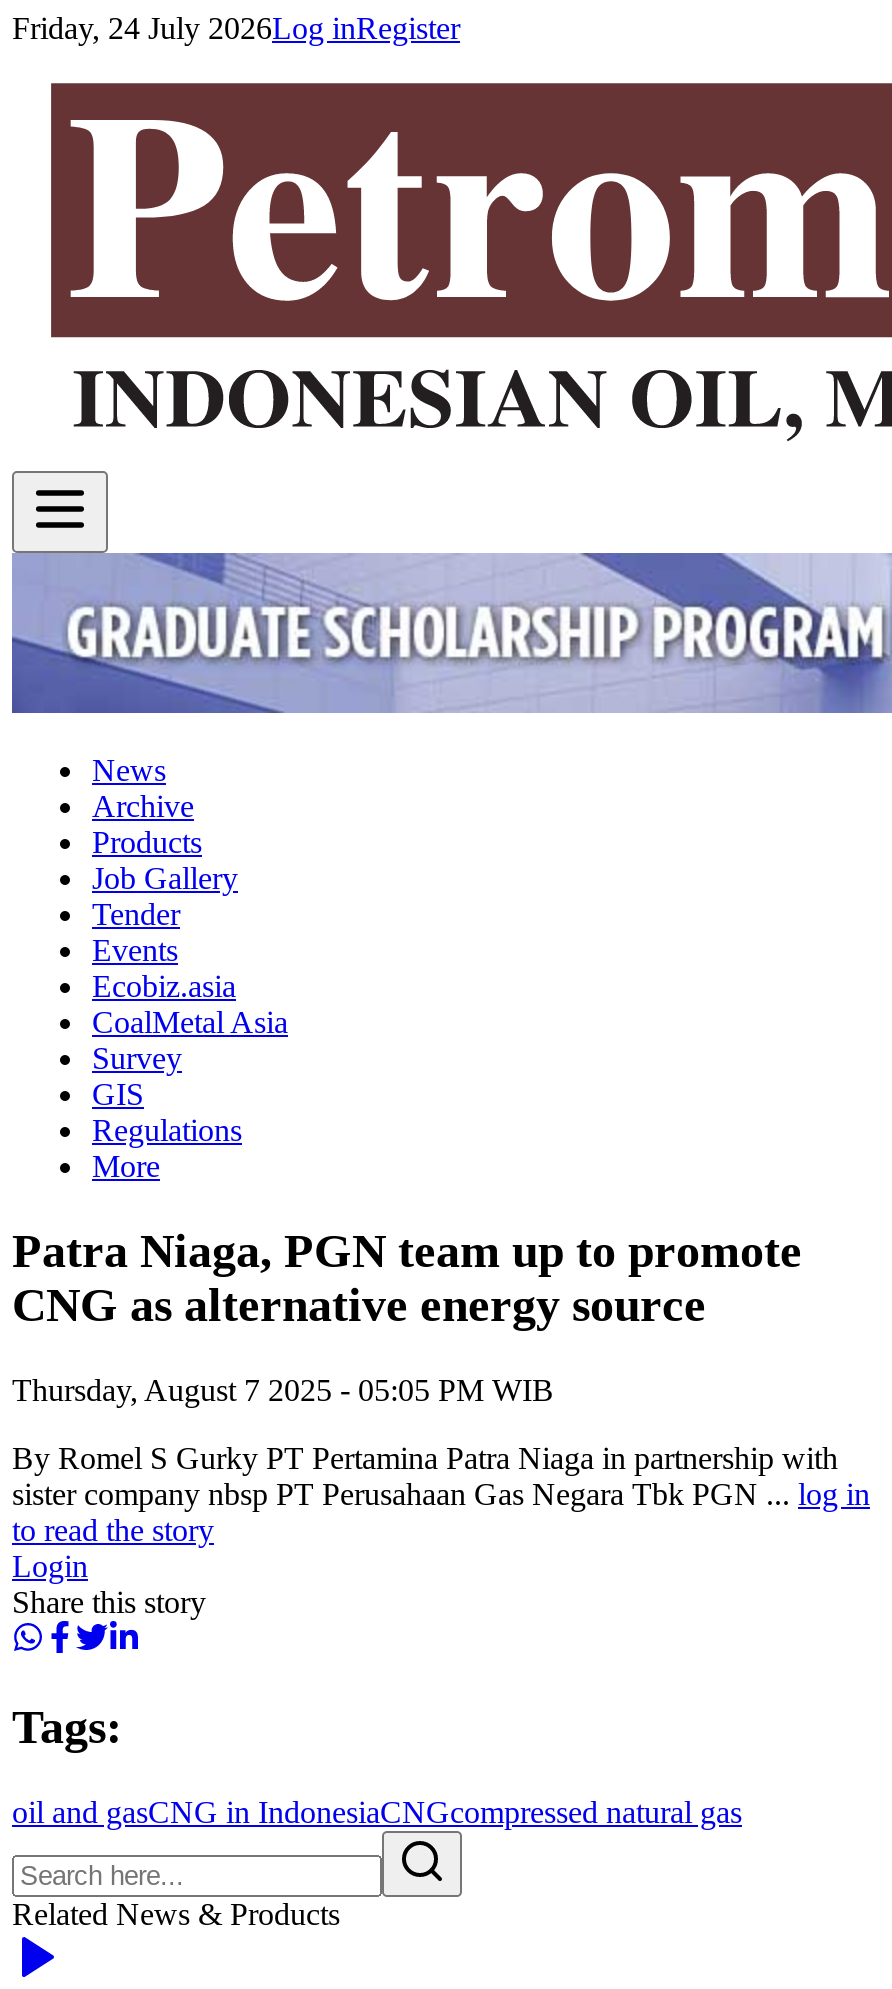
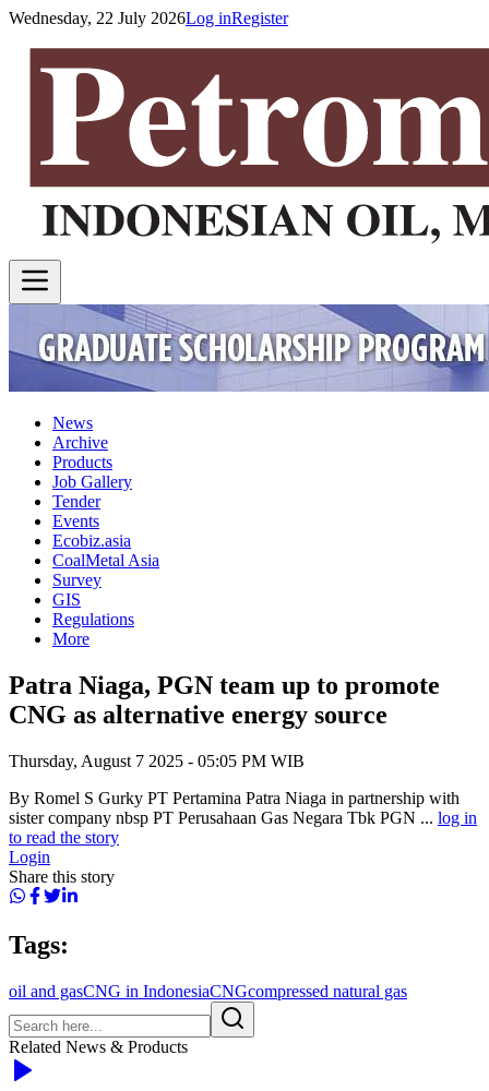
[12,11,460,45] Friday, 24 July 2026Log inRegister -> [9,9,288,27] Wednesday, 22 July 2026Log inRegister

